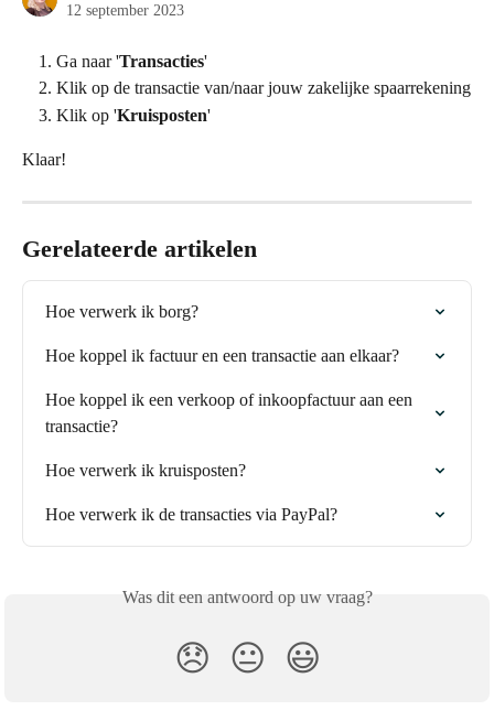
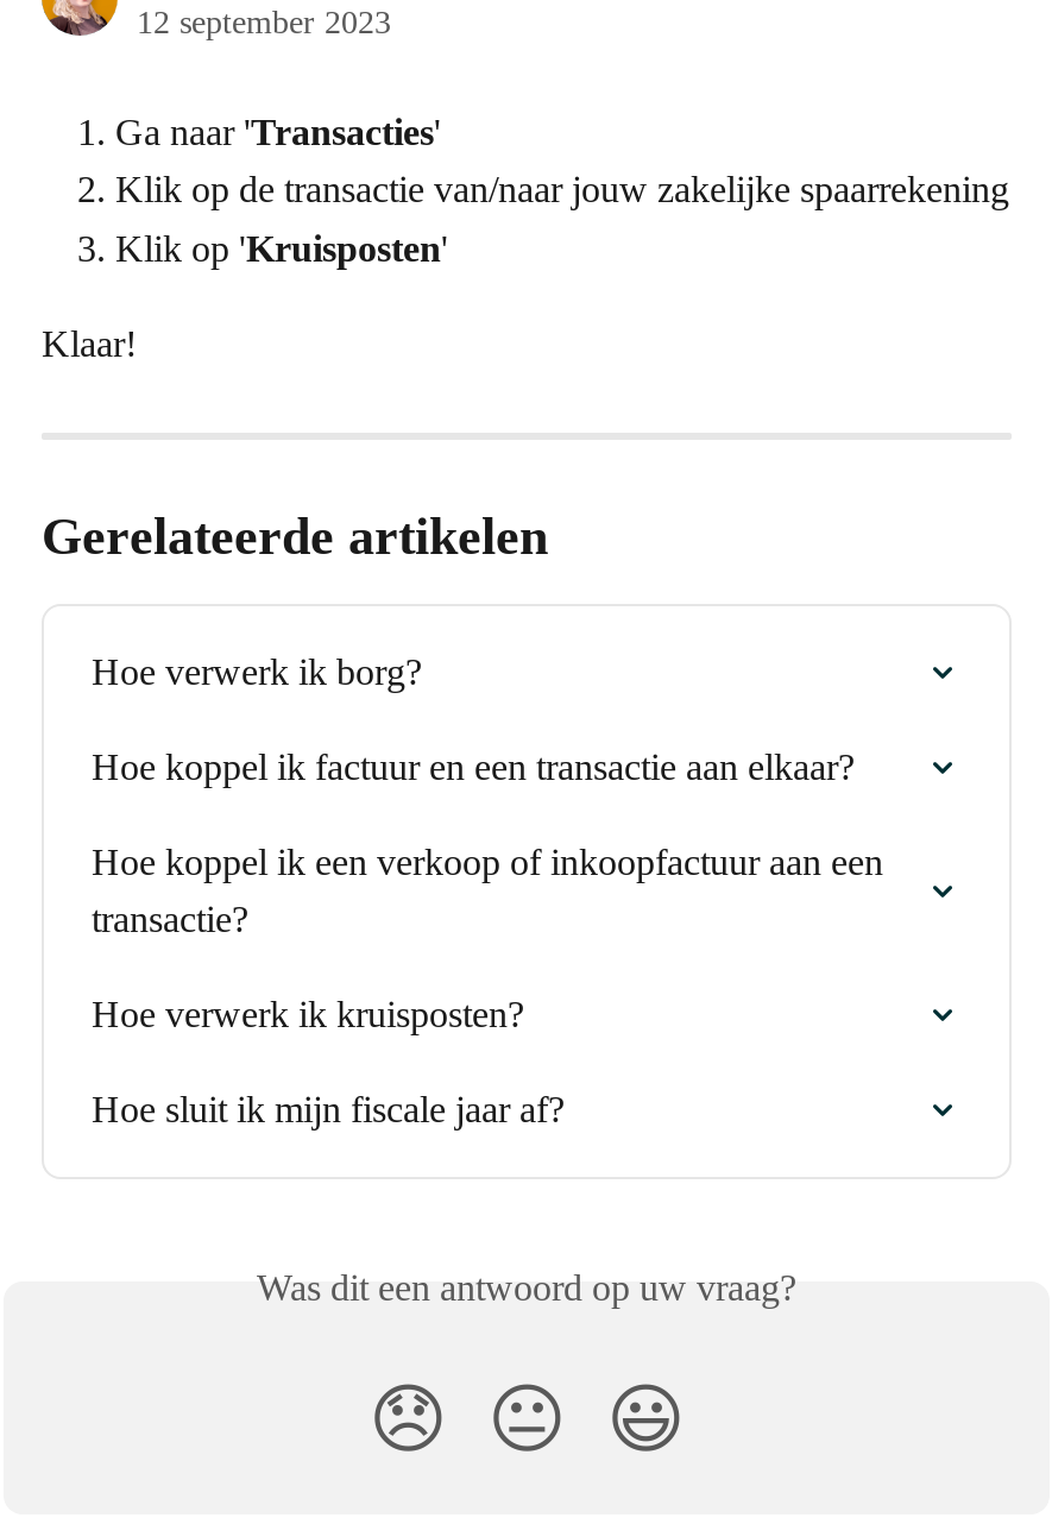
[45,505,337,524] Hoe verwerk ik de transacties via PayPal? -> [92,1089,565,1129] Hoe sluit ik mijn fiscale jaar af?

